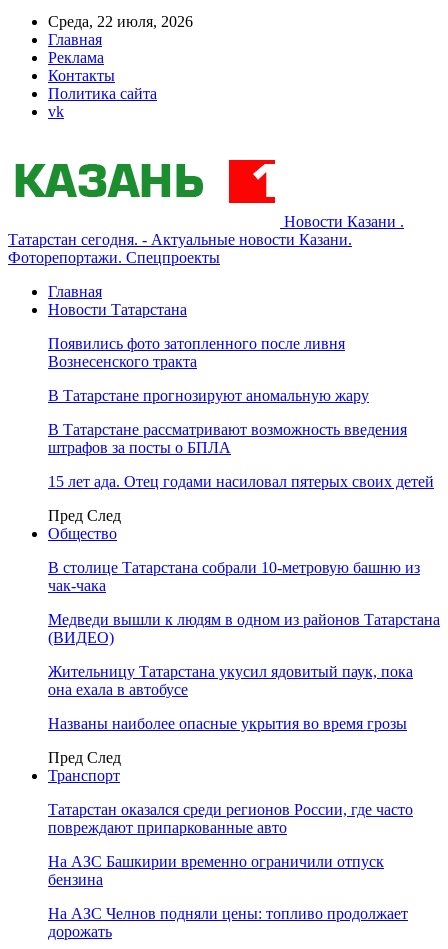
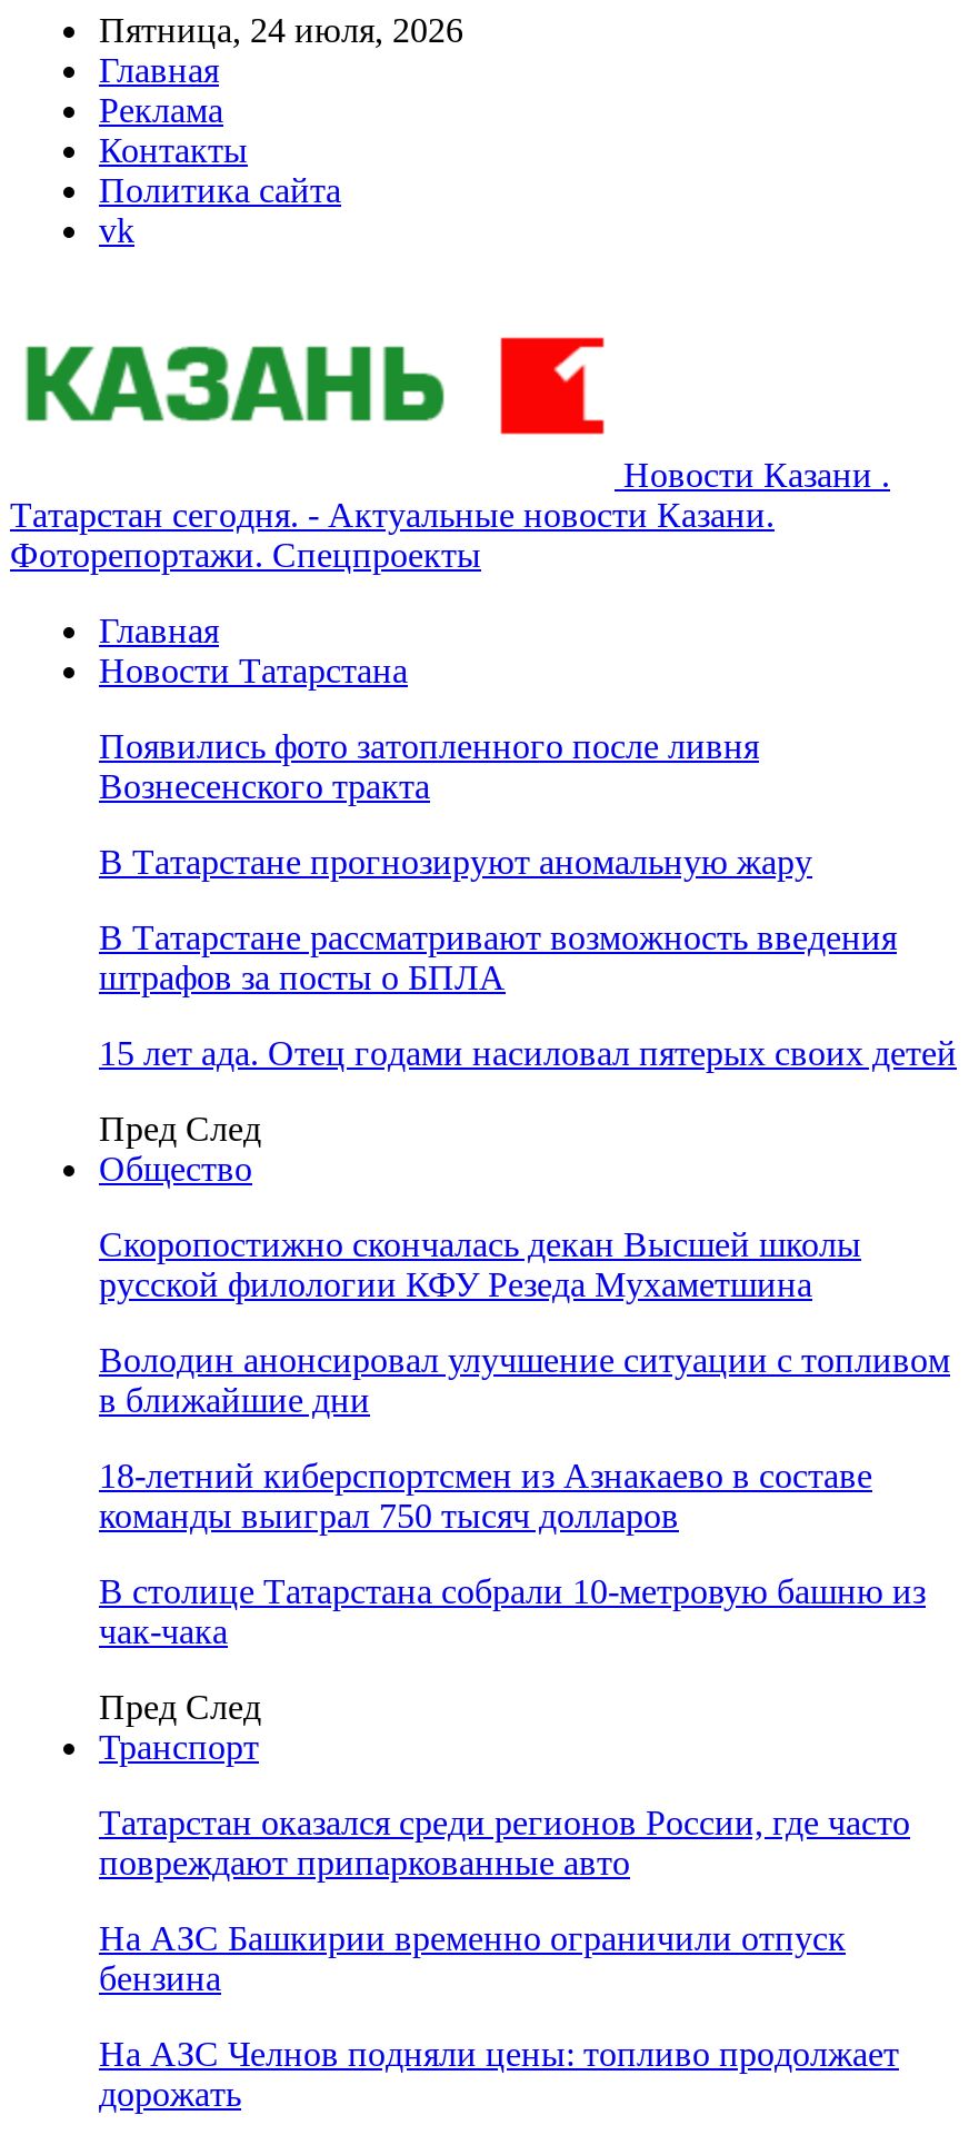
[48,13,193,30] Среда, 22 июля, 2026 -> [99,11,463,49] Пятница, 24 июля, 2026
none -> [99,1225,950,1535] Скоропостижно скончалась декан Высшей школы | русской филологии КФУ Резеда Мухаметшина | Володин анонсировал улучшение ситуации с топливом | в ближайшие дни | 18-летний киберспортсмен из Азнакаево в составе | команды выиграл 750 тысяч долларов
moved [48,559,420,594] -> [99,1572,926,1650]: В столице Татарстана собрали 10-метровую башню из | чак-чака
[48,611,440,732] Медведи вышли к людям в одном из районов Татарстана | (ВИДЕО) | Жительницу Татарстана укусил ядовитый паук, пока | она ехала в автобусе | Названы наиболее опасные укрытия во время грозы -> none

